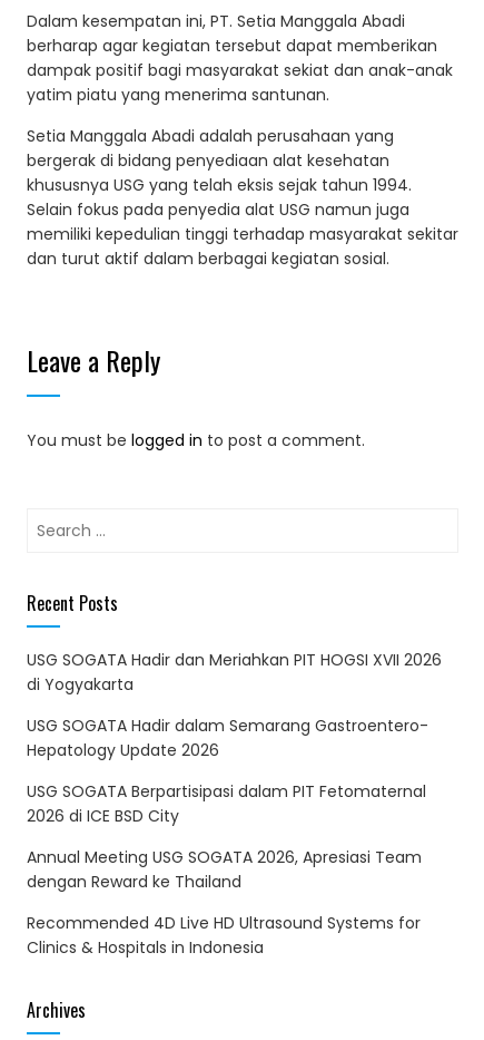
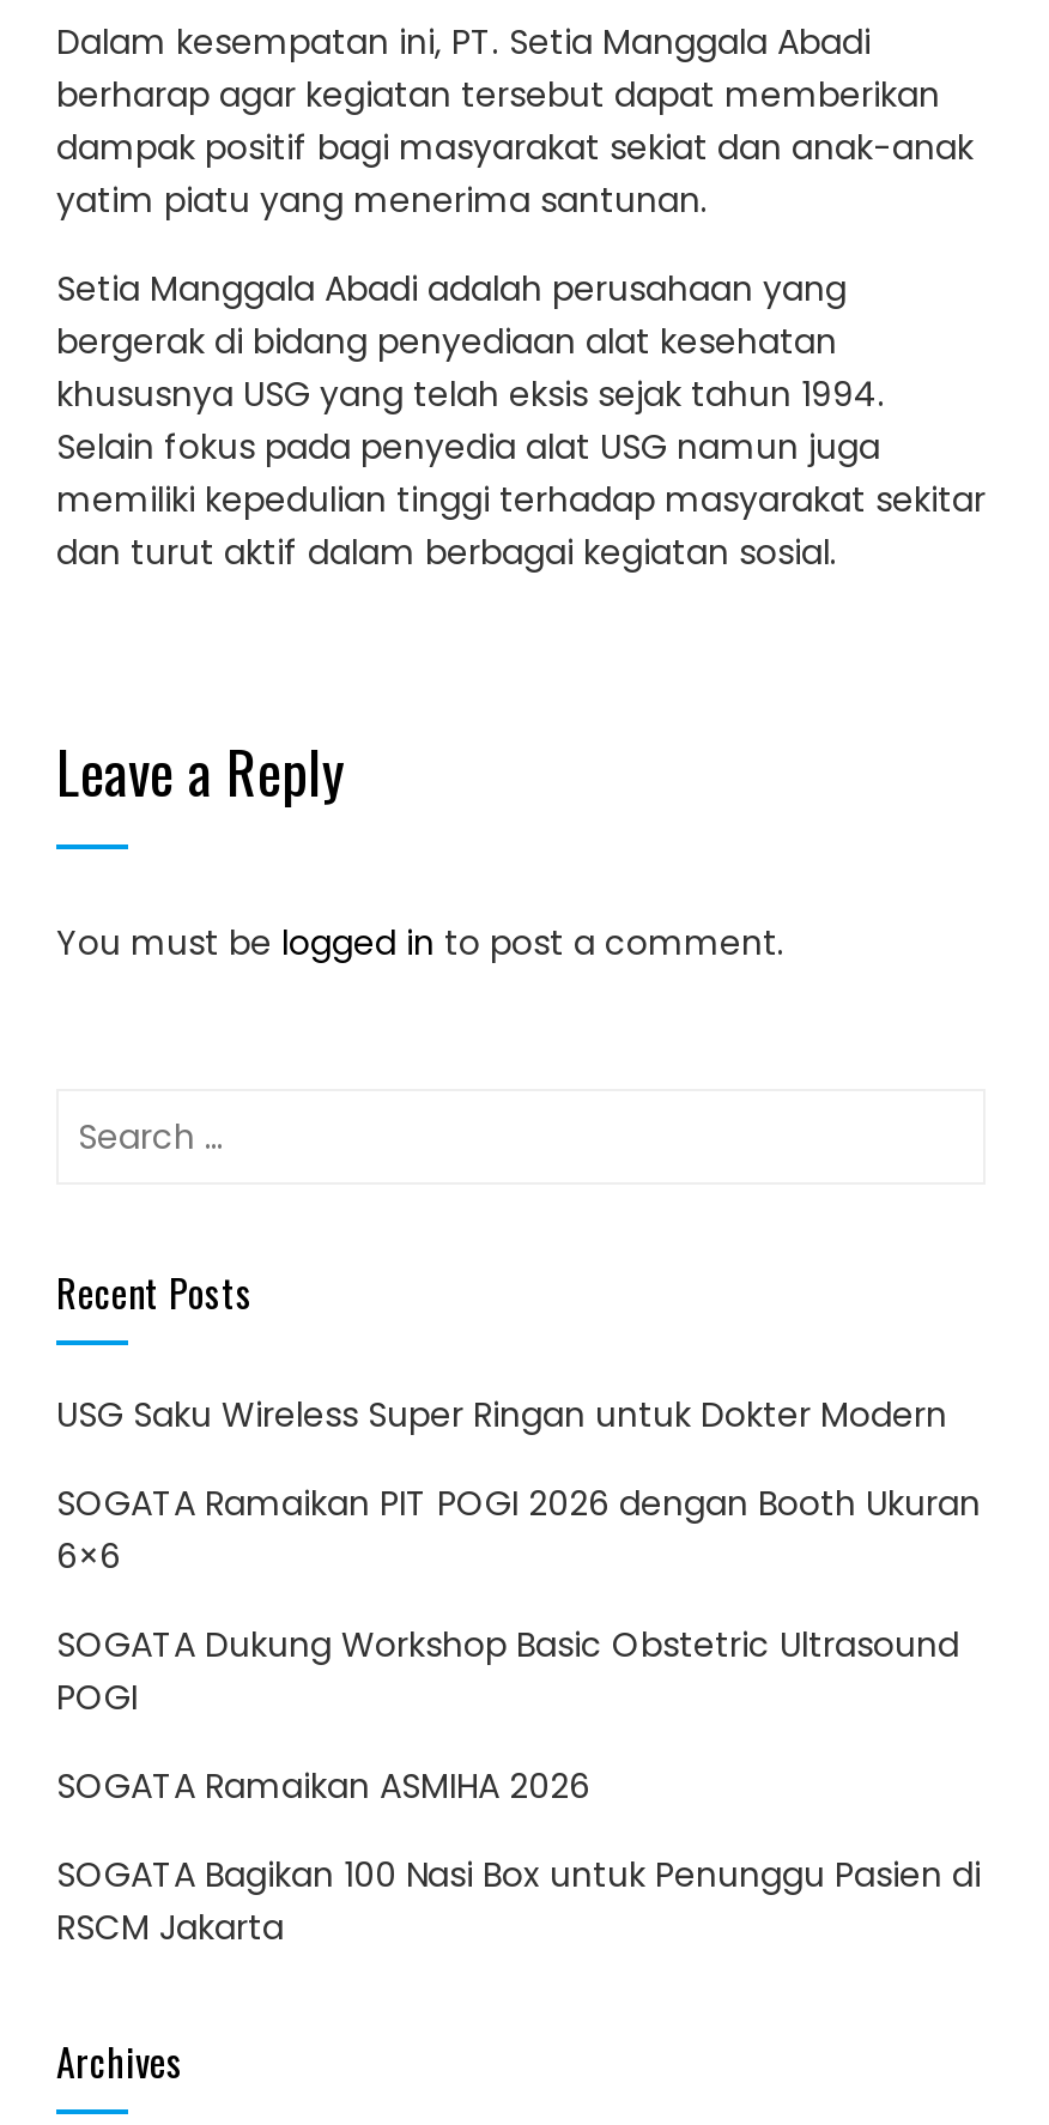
[27,649,442,696] USG SOGATA Hadir dan Meriahkan PIT HOGSI XVII 2026 | di Yogyakarta -> [56,1391,947,1439] USG Saku Wireless Super Ringan untuk Dokter Modern
[27,715,428,762] USG SOGATA Hadir dalam Semarang Gastroentero- | Hepatology Update 2026 -> [56,1480,981,1580] SOGATA Ramaikan PIT POGI 2026 dengan Booth Ukuran | 6×6
[27,781,426,827] USG SOGATA Berpartisipasi dalam PIT Fetomaternal | 2026 di ICE BSD City -> [56,1621,959,1722] SOGATA Dukung Workshop Basic Obstetric Ultrasound | POGI
[27,846,422,893] Annual Meeting USG SOGATA 2026, Apresiasi Team | dengan Reward ke Thailand -> [56,1763,590,1810] SOGATA Ramaikan ASMIHA 2026
[27,912,421,959] Recommended 4D Live HD Ultrasound Systems for | Clinics & Hospitals in Indonesia -> [56,1851,981,1952] SOGATA Bagikan 100 Nasi Box untuk Penunggu Pasien di | RSCM Jakarta

